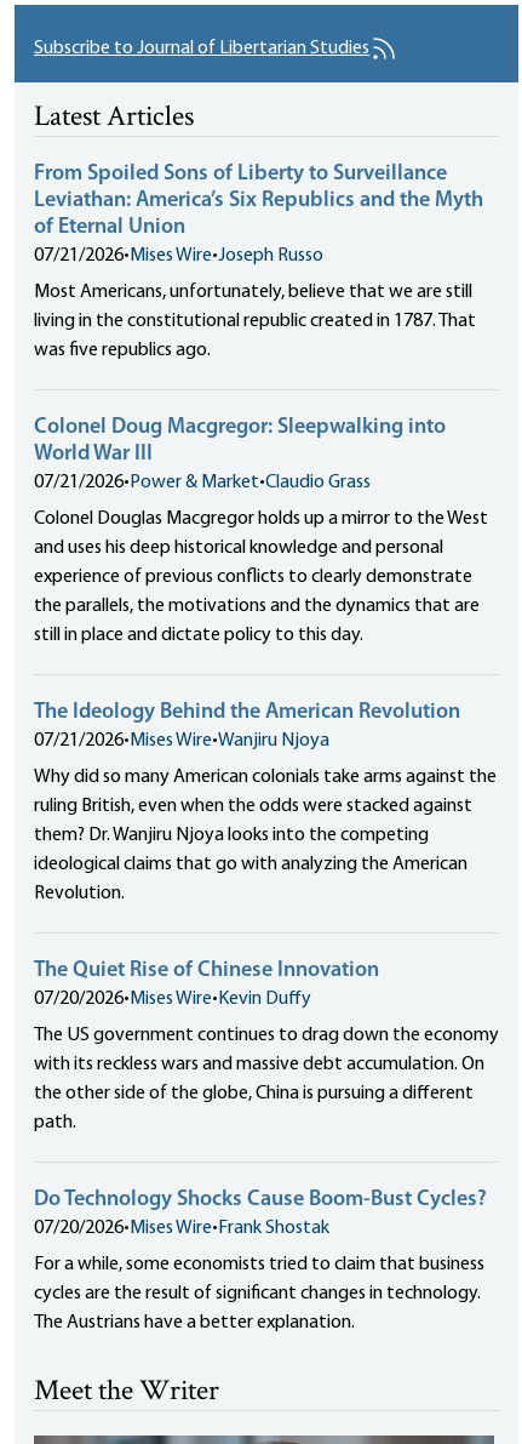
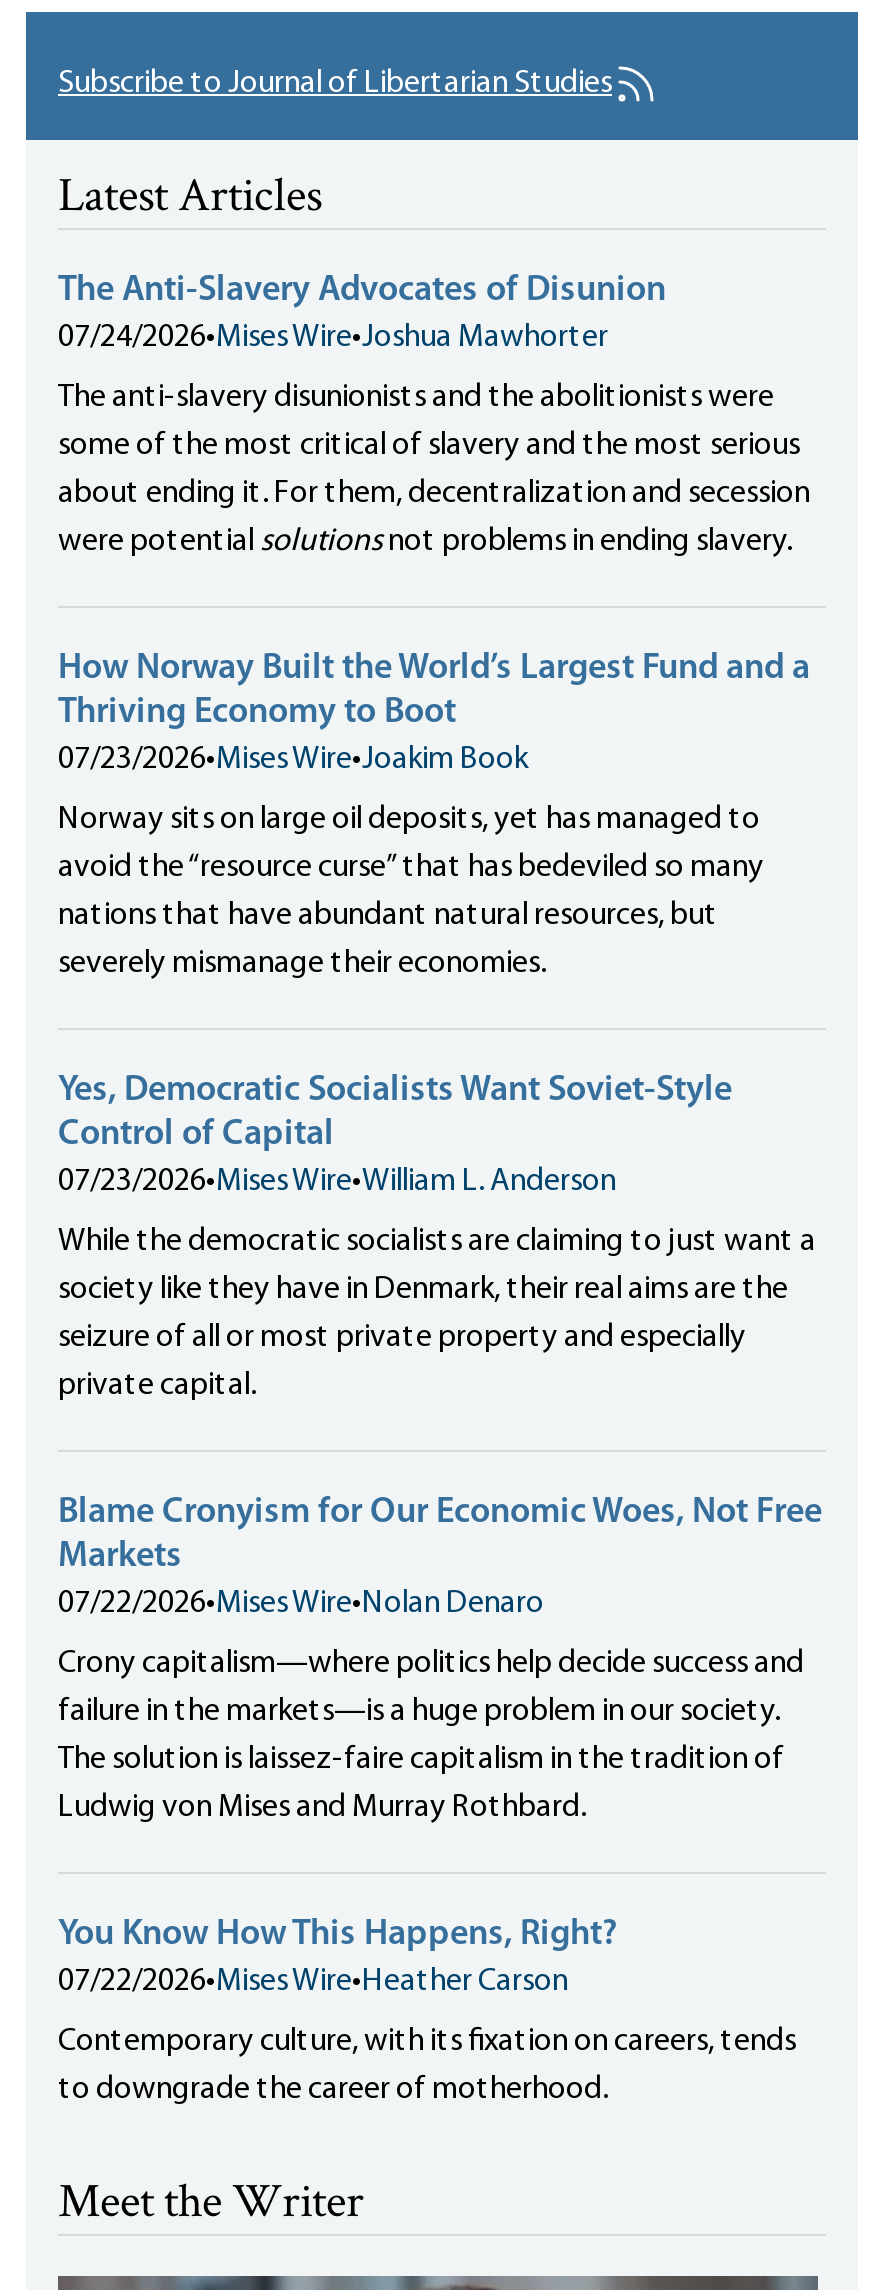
[34,163,499,1333] From Spoiled Sons of Liberty to Surveillance | Leviathan: America’s Six Republics and the Myth | of Eternal Union | 07/21/2026• Mises Wire•Joseph Russo | Most Americans, unfortunately, believe that we are still | living in the constitutional republic created in 1787. That | was five republics ago. | Colonel Doug Macgregor: Sleepwalking into | World War III | 07/21/2026• Power & Market•Claudio Grass | Colonel Douglas Macgregor holds up a mirror to the West | and uses his deep historical knowledge and personal | experience of previous conflicts to clearly demonstrate | the parallels, the motivations and the dynamics that are | still in place and dictate policy to this day. | The Ideology Behind the American Revolution | 07/21/2026• Mises Wire•Wanjiru Njoya | Why did so many American colonials take arms against the | ruling British, even when the odds were stacked against | them? Dr. Wanjiru Njoya looks into the competing | ideological claims that go with analyzing the American | Revolution. | The Quiet Rise of Chinese Innovation | 07/20/2026• Mises Wire• Kevin Duffy | The US government continues to drag down the economy | with its reckless wars and massive debt accumulation. On | the other side of the globe, China is pursuing a different | path. | Do Technology Shocks Cause Boom-Bust Cycles? | 07/20/2026• Mises Wire• Frank Shostak | For a while, some economists tried to claim that business | cycles are the result of significant changes in technology. | The Austrians have a better explanation. -> [58,272,822,2106] The Anti-Slavery Advocates of Disunion | 07/24/2026•Mises Wire•Joshua Mawhorter | The anti-slavery disunionists and the abolitionists were | some of the most critical of slavery and the most serious | about ending it. For them, decentralization and secession | were potential solutions not problems in ending slavery. | How Norway Built the World’s Largest Fund and a | Thriving Economy to Boot | 07/23/2026•Mises Wire•Joakim Book | Norway sits on large oil deposits, yet has managed to | avoid the “resource curse” that has bedeviled so many | nations that have abundant natural resources, but | severely mismanage their economies. | Yes, Democratic Socialists Want Soviet-Style | Control of Capital | 07/23/2026•Mises Wire•William L. Anderson | While the democratic socialists are claiming to just want a | society like they have in Denmark, their real aims are the | seizure of all or most private property and especially | private capital. | Blame Cronyism for Our Economic Woes, Not Free | Markets | 07/22/2026•Mises Wire•Nolan Denaro | Crony capitalism—where politics help decide success and | failure in the markets—is a huge problem in our society. | The solution is laissez-faire capitalism in the tradition of | Ludwig von Mises and Murray Rothbard. | You Know How This Happens, Right? | 07/22/2026•Mises Wire•Heather Carson | Contemporary culture, with its fixation on careers, tends | to downgrade the career of motherhood.

